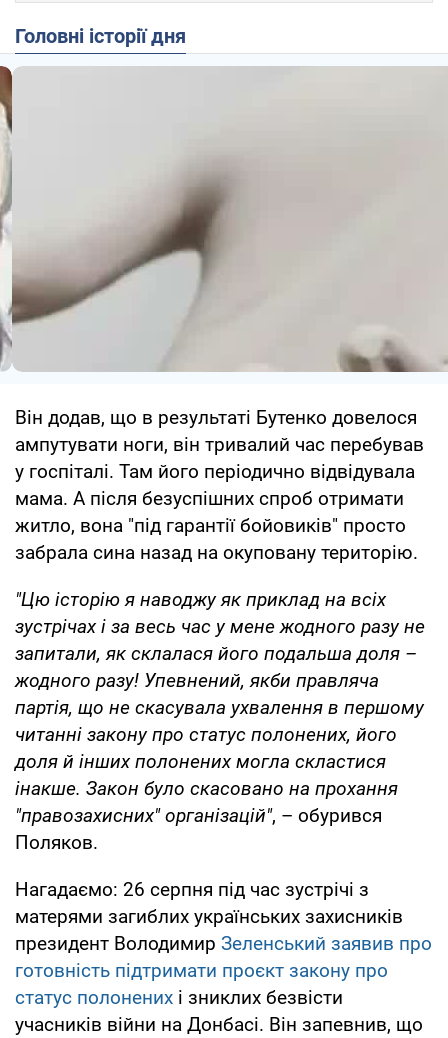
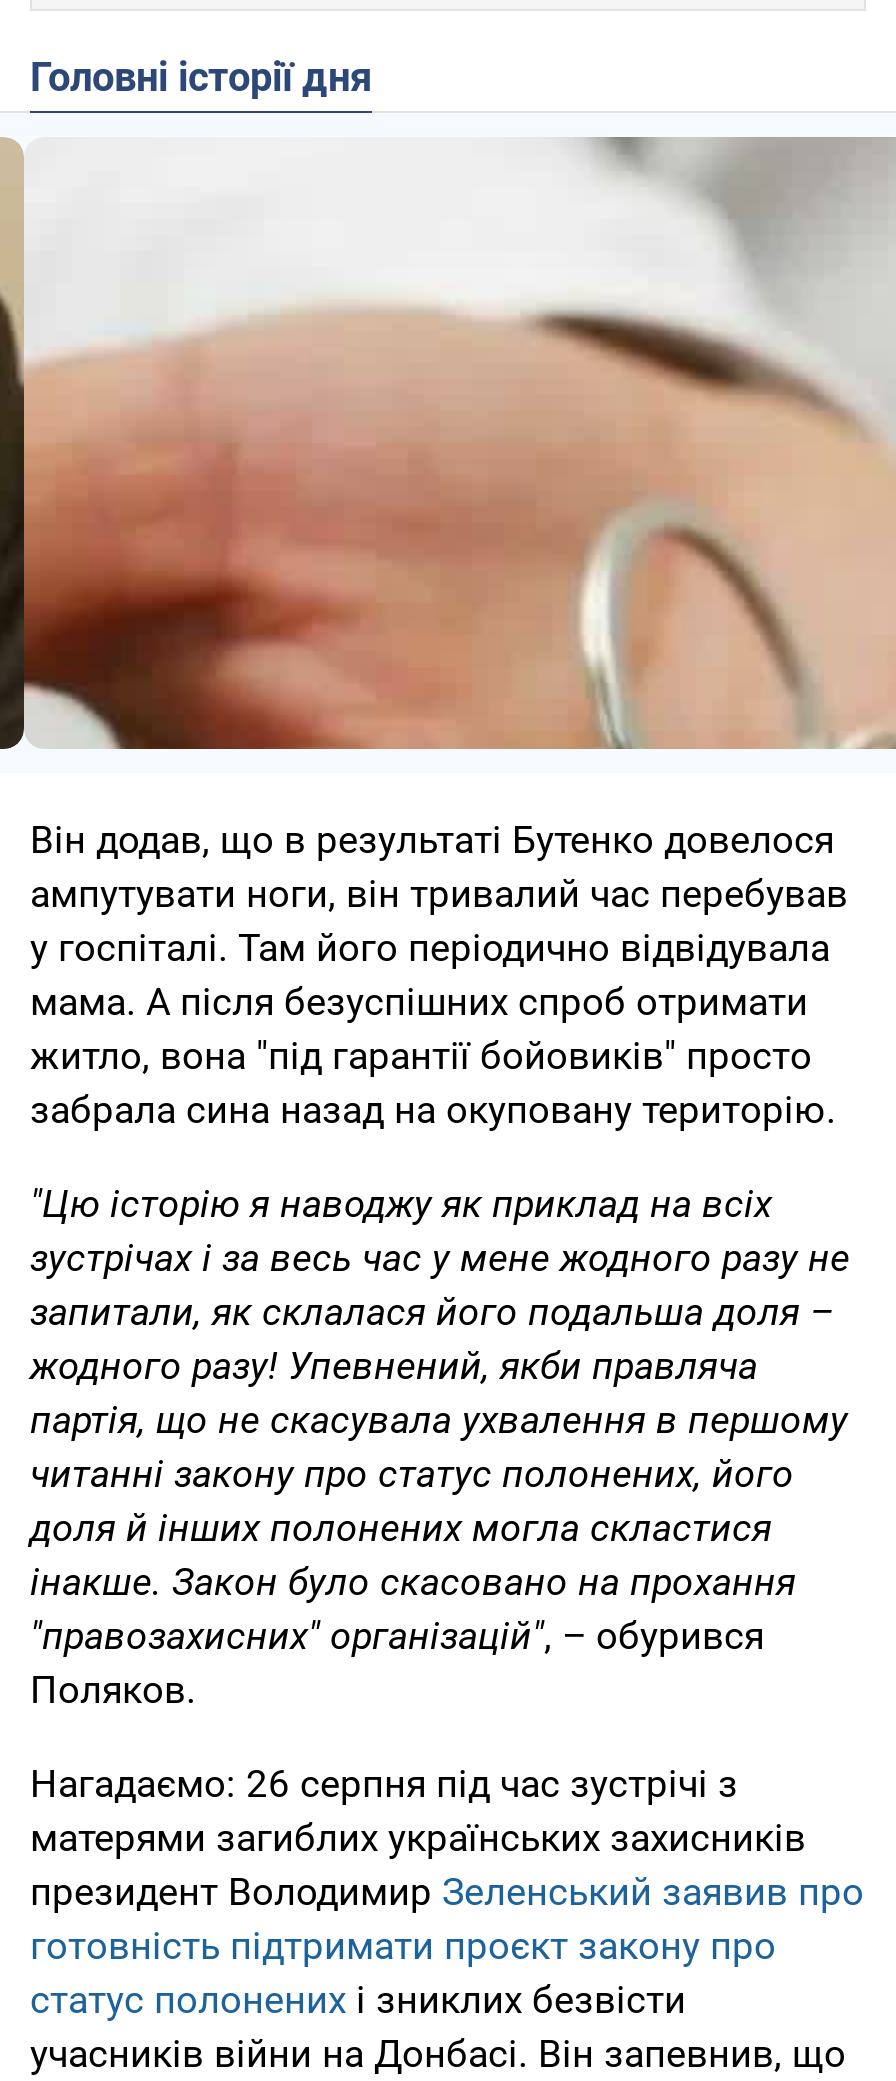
[3,66,445,373] [image] -> [6,137,890,751] [image]

